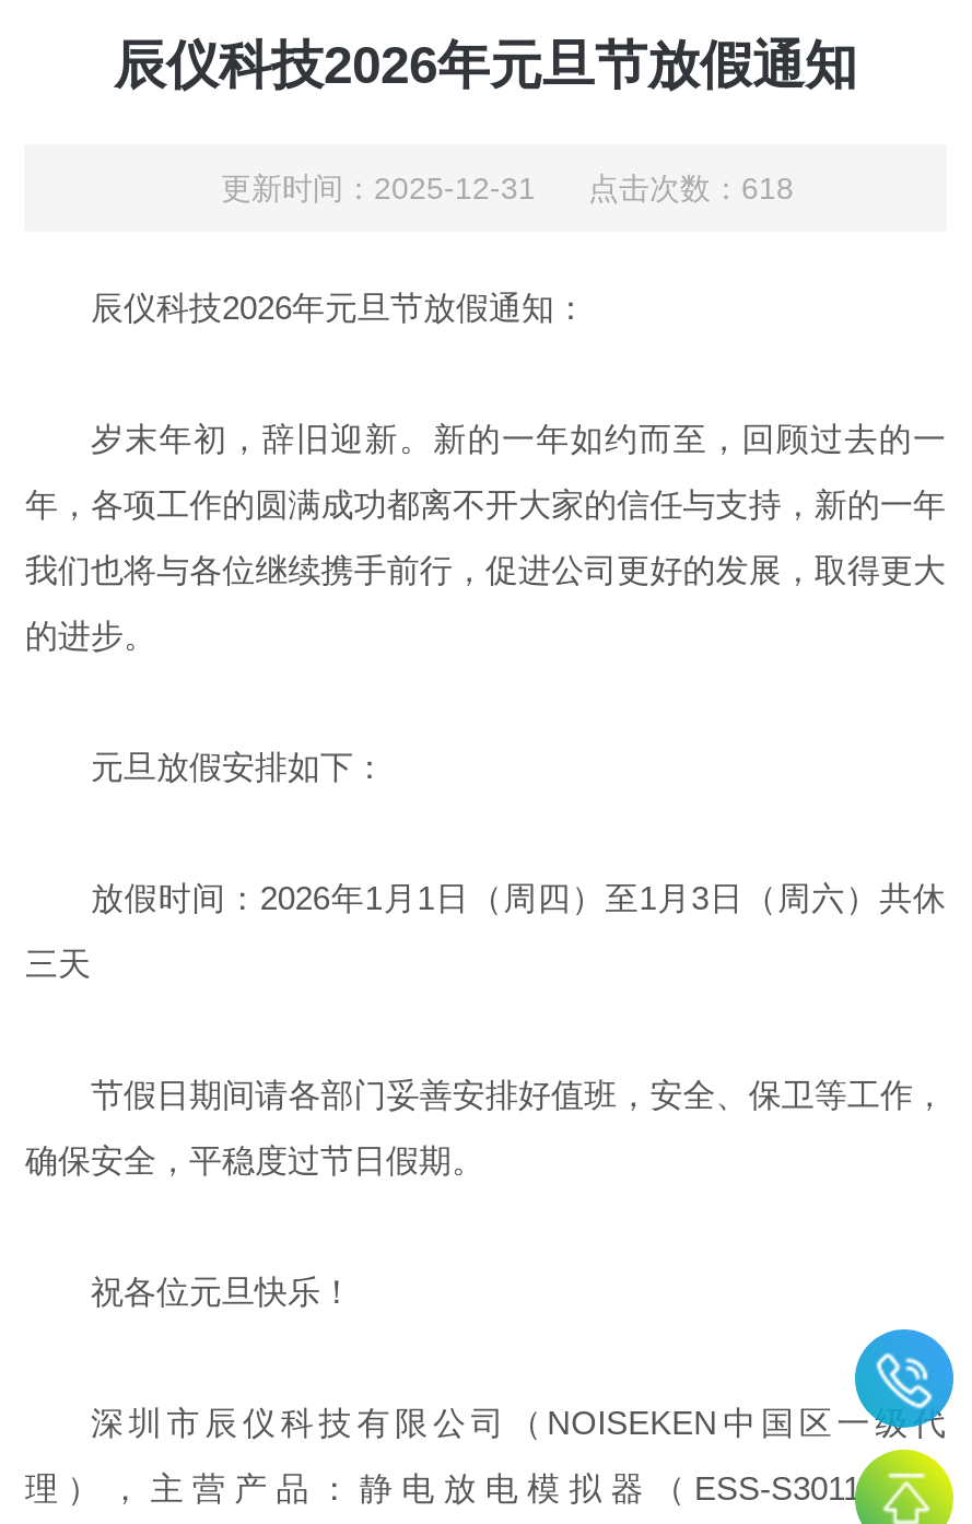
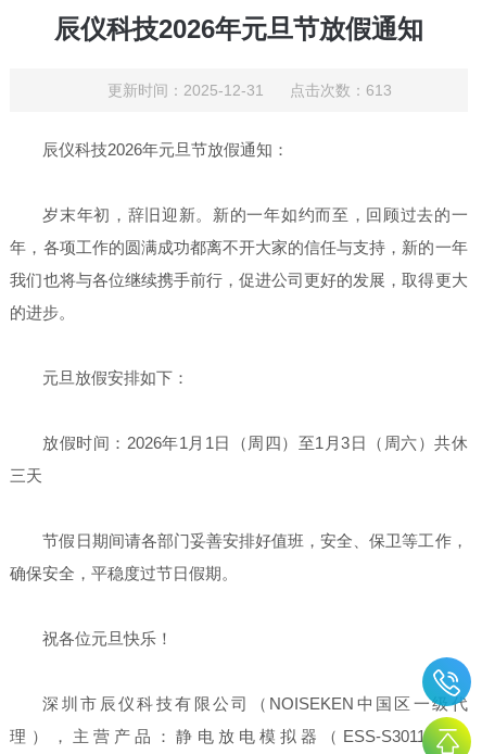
[221,171,794,206] 更新时间：2025-12-31 点击次数：618 -> [107,82,392,99] 更新时间：2025-12-31 点击次数：613

